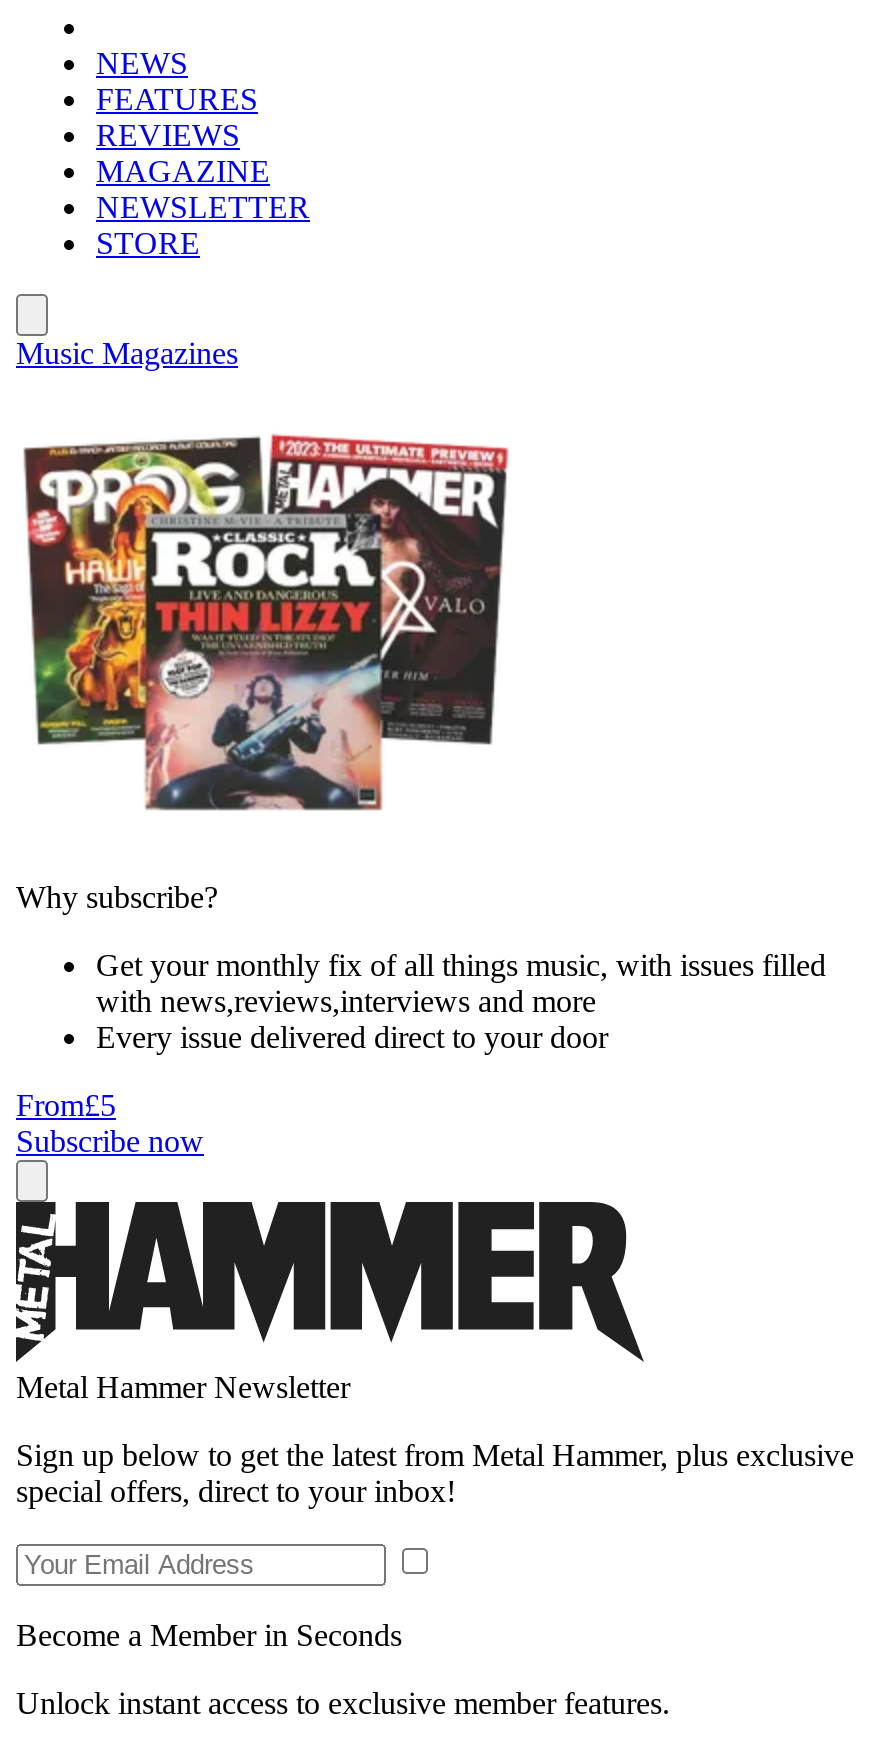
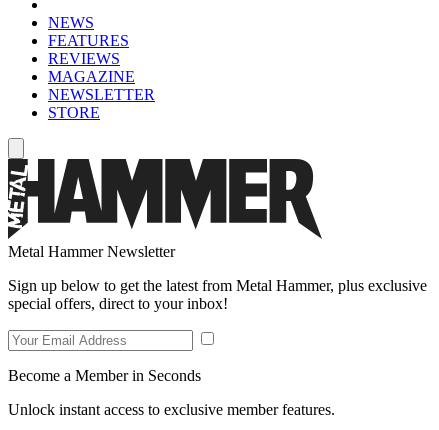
[16,336,238,370] Music Magazines -> none
[16,432,826,1158] [image] | Why subscribe? | Get your monthly fix of all things music, with issues filled | with news,reviews,interviews and more | Every issue delivered direct to your door | From£5 | Subscribe now -> none

